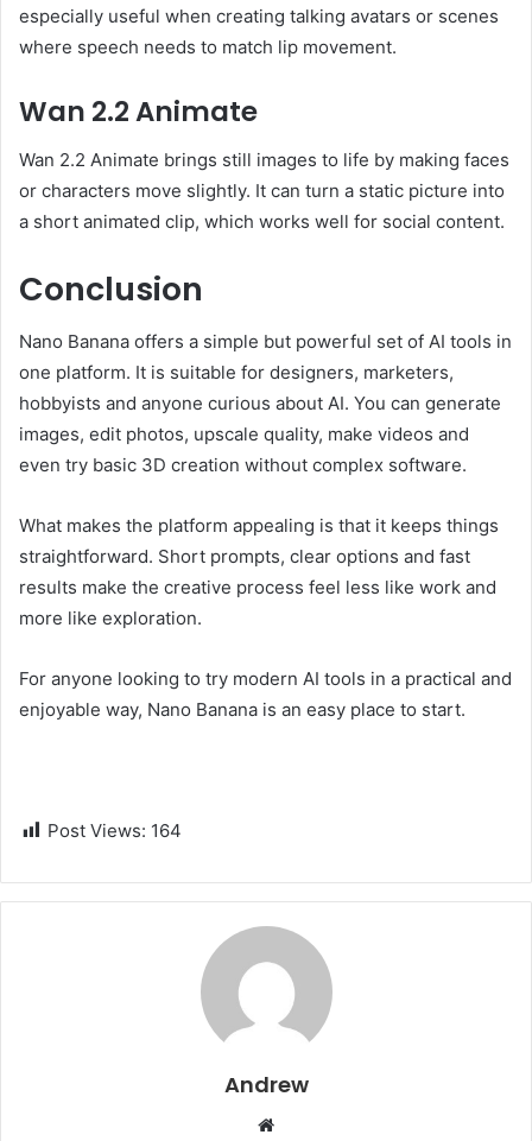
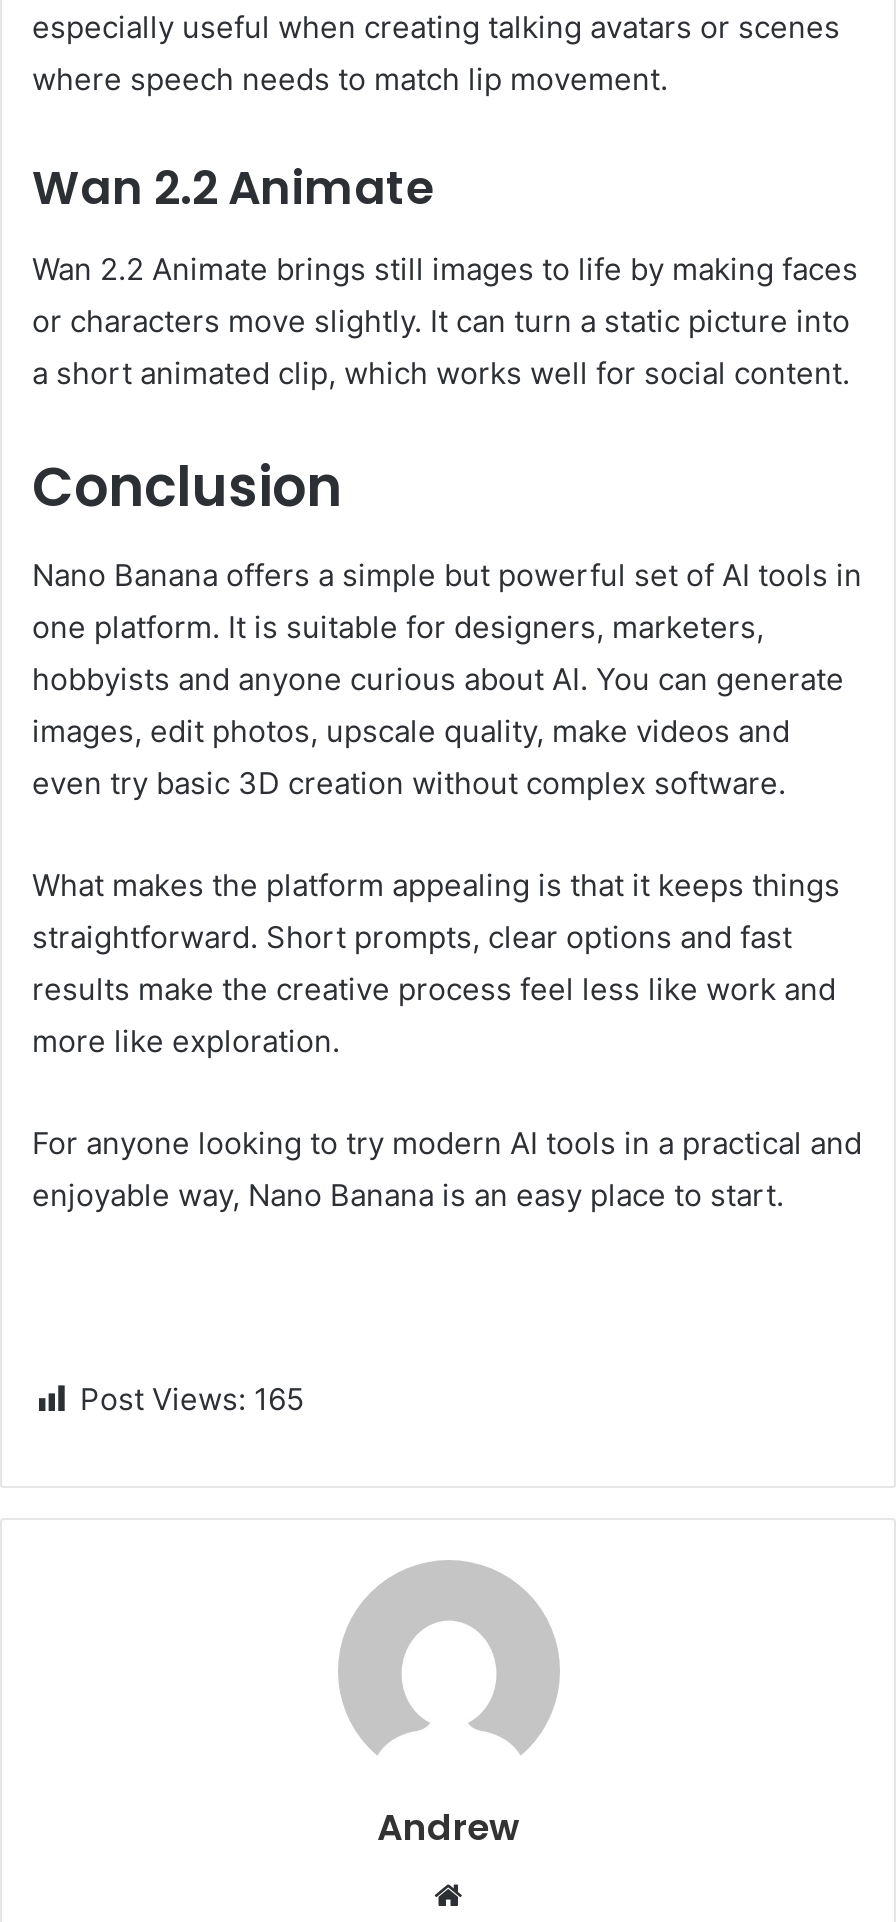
[47,819,182,842] Post Views: 164 -> [80,1380,304,1418] Post Views: 165

